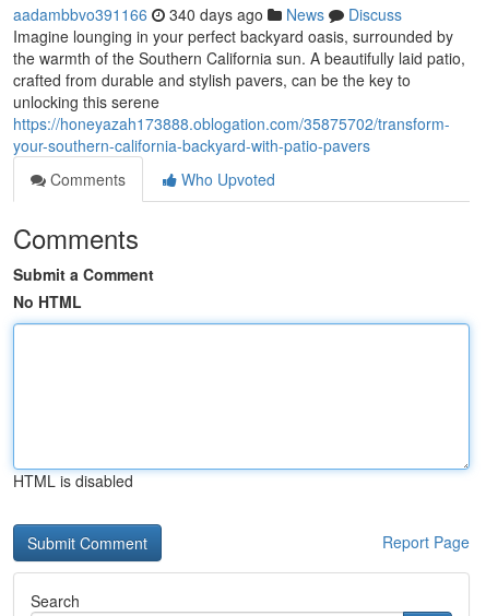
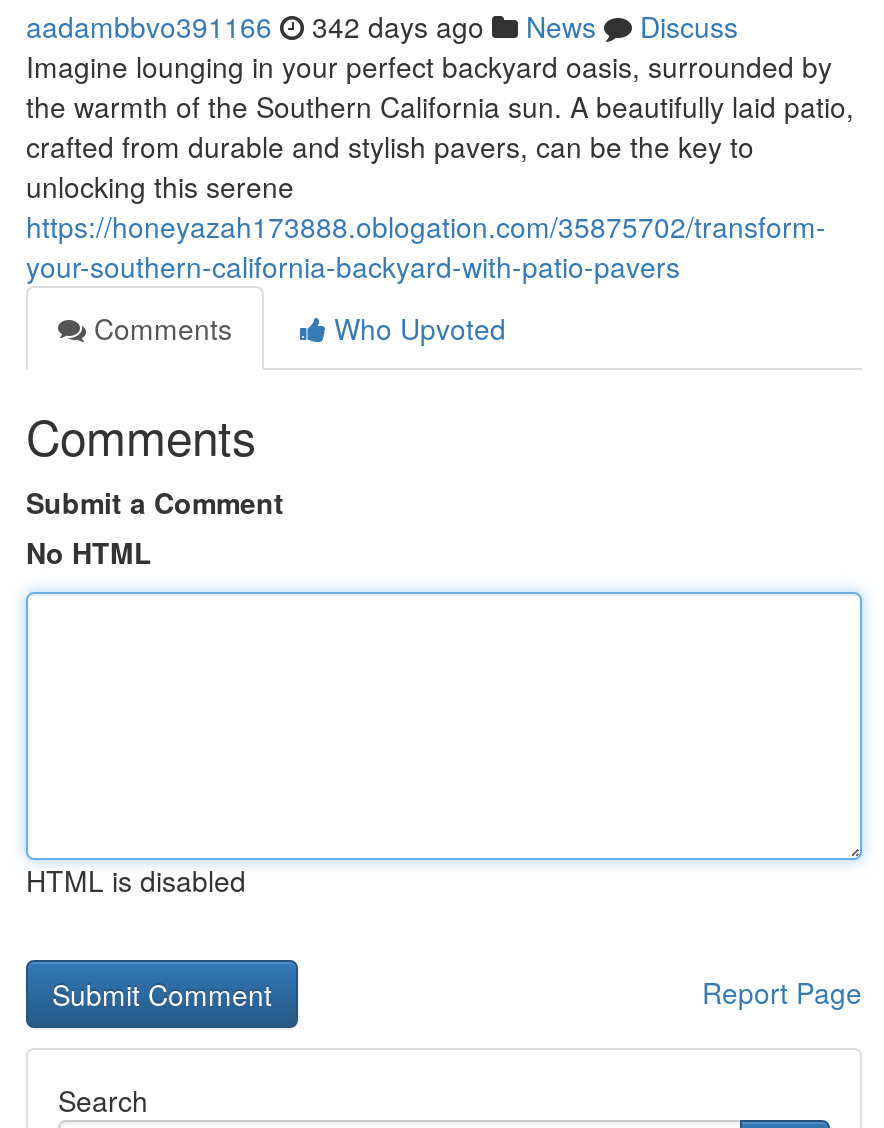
[13,3,402,25] aadambbvo391166 340 days ago News Discuss -> [26,6,738,46] aadambbvo391166 342 days ago News Discuss

